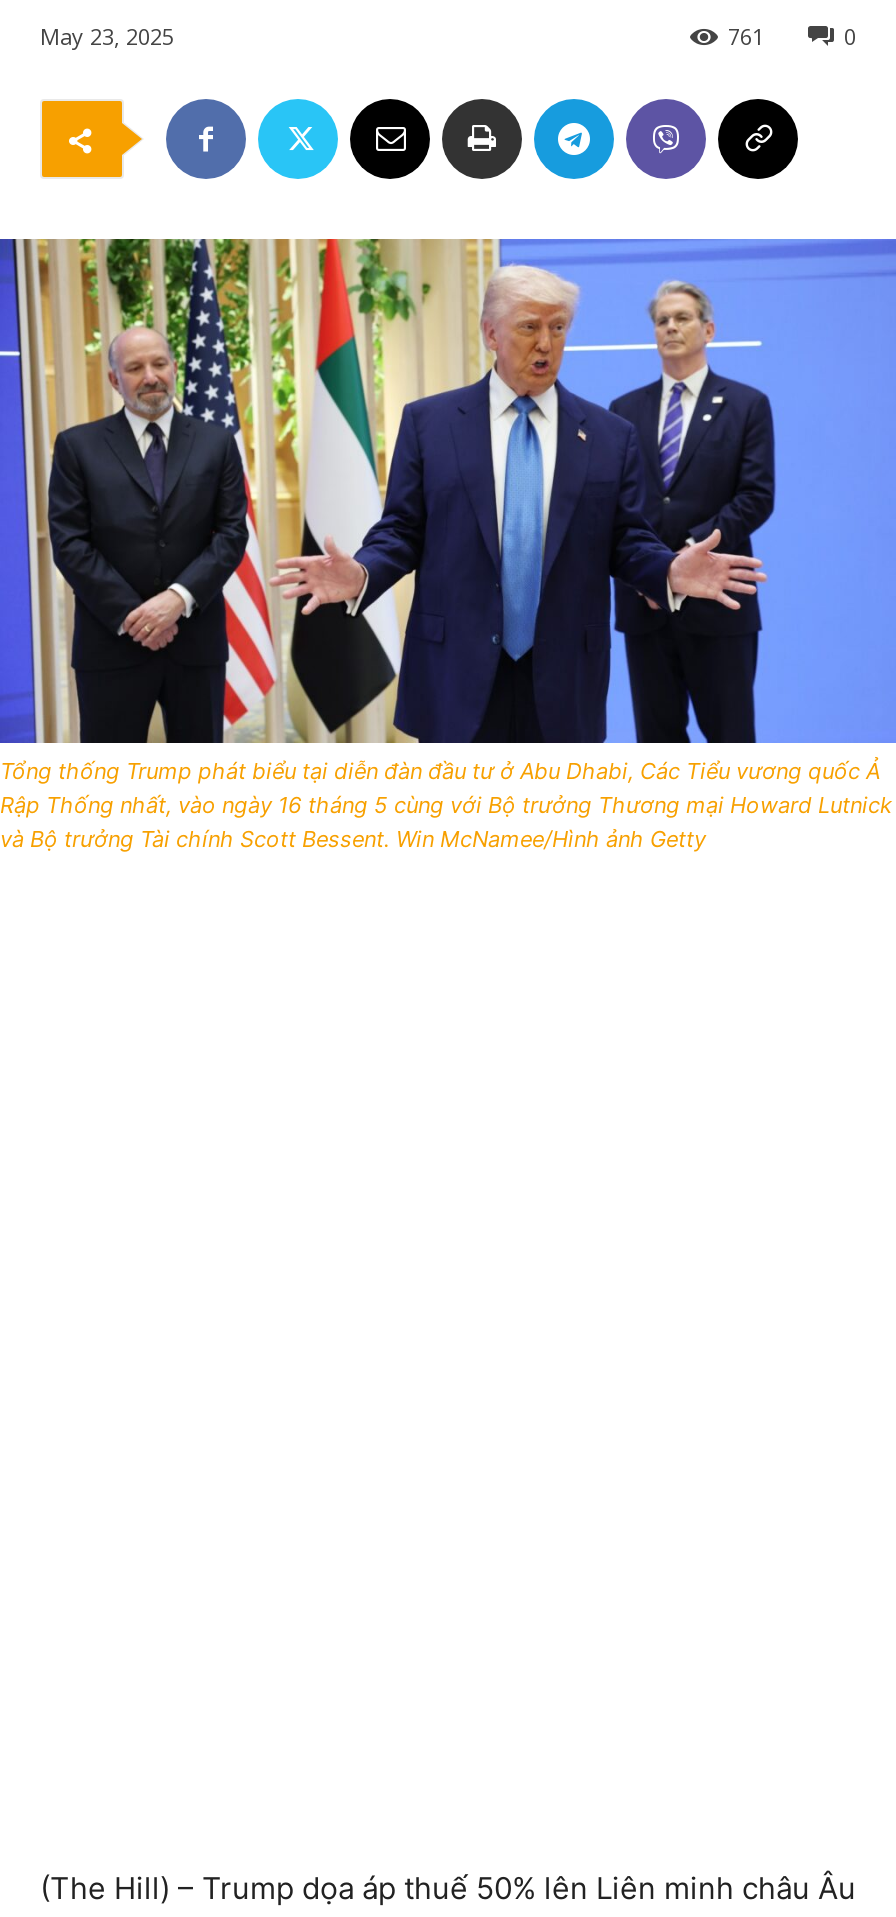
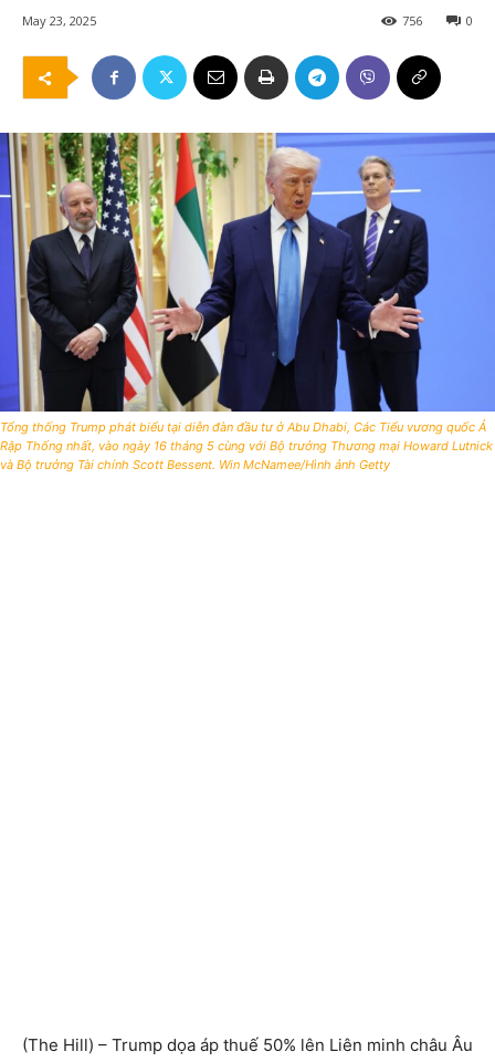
[728,21,764,51] 761 -> [402,12,422,29] 756

